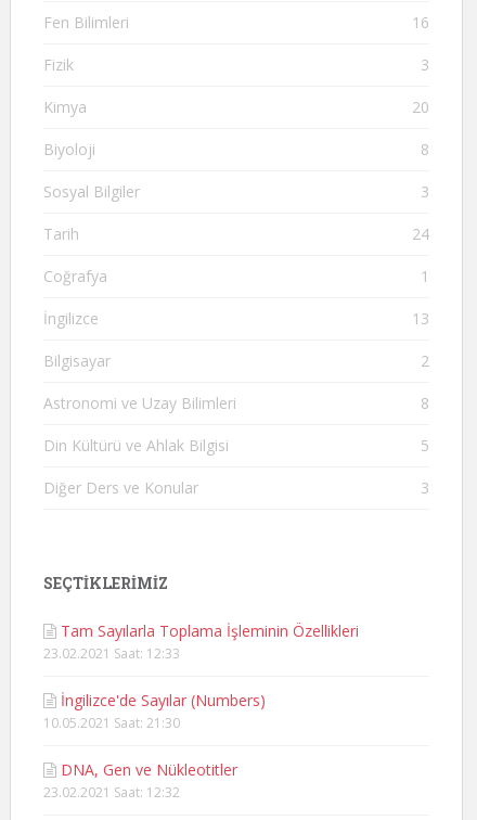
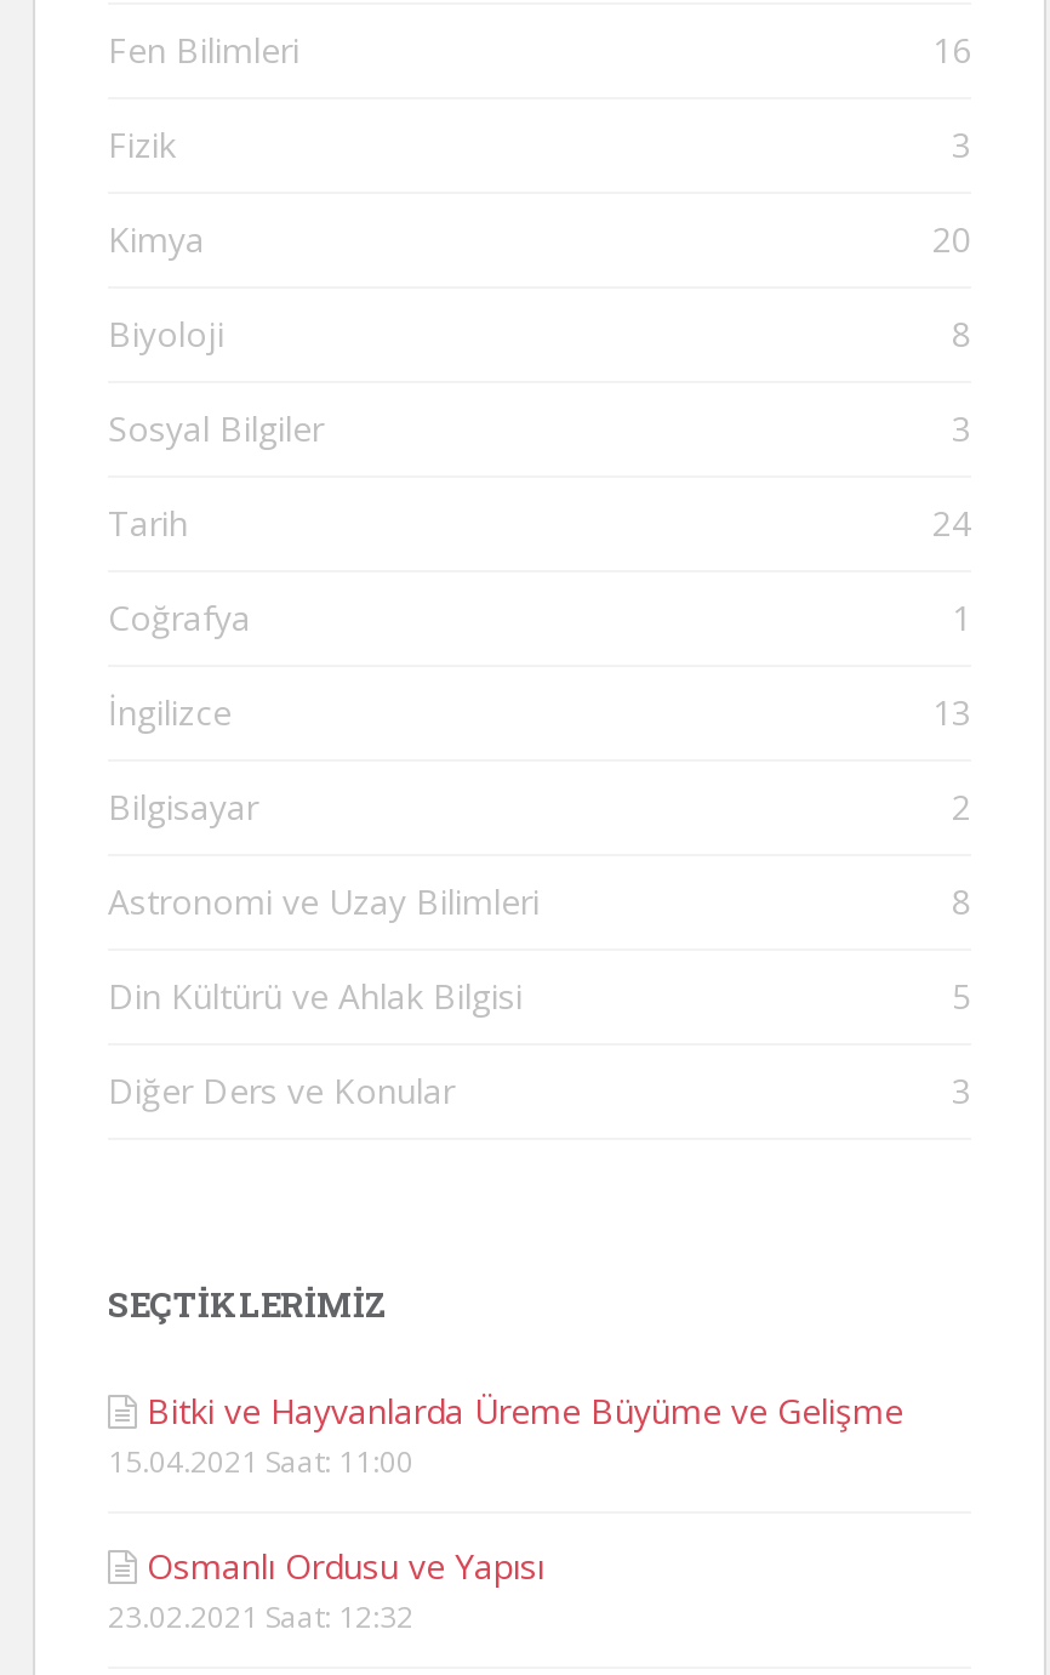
[43,620,359,780] Tam Sayılarla Toplama İşleminin Özellikleri | 23.02.2021 Saat: 12:33 | İngilizce'de Sayılar (Numbers) | 10.05.2021 Saat: 21:30 | DNA, Gen ve Nükleotitler -> [108,1388,903,1589] Bitki ve Hayvanlarda Üreme Büyüme ve Gelişme | 15.04.2021 Saat: 11:00 | Osmanlı Ordusu ve Yapısı

